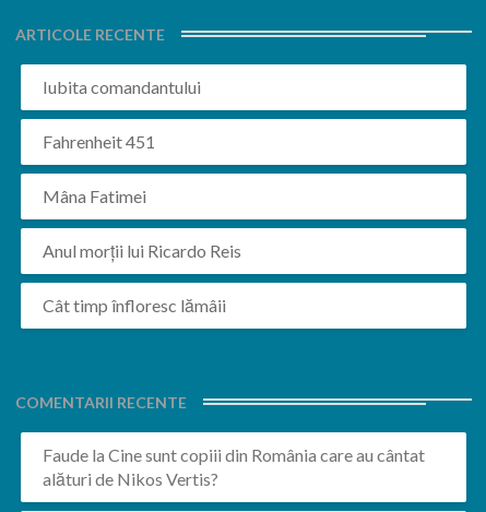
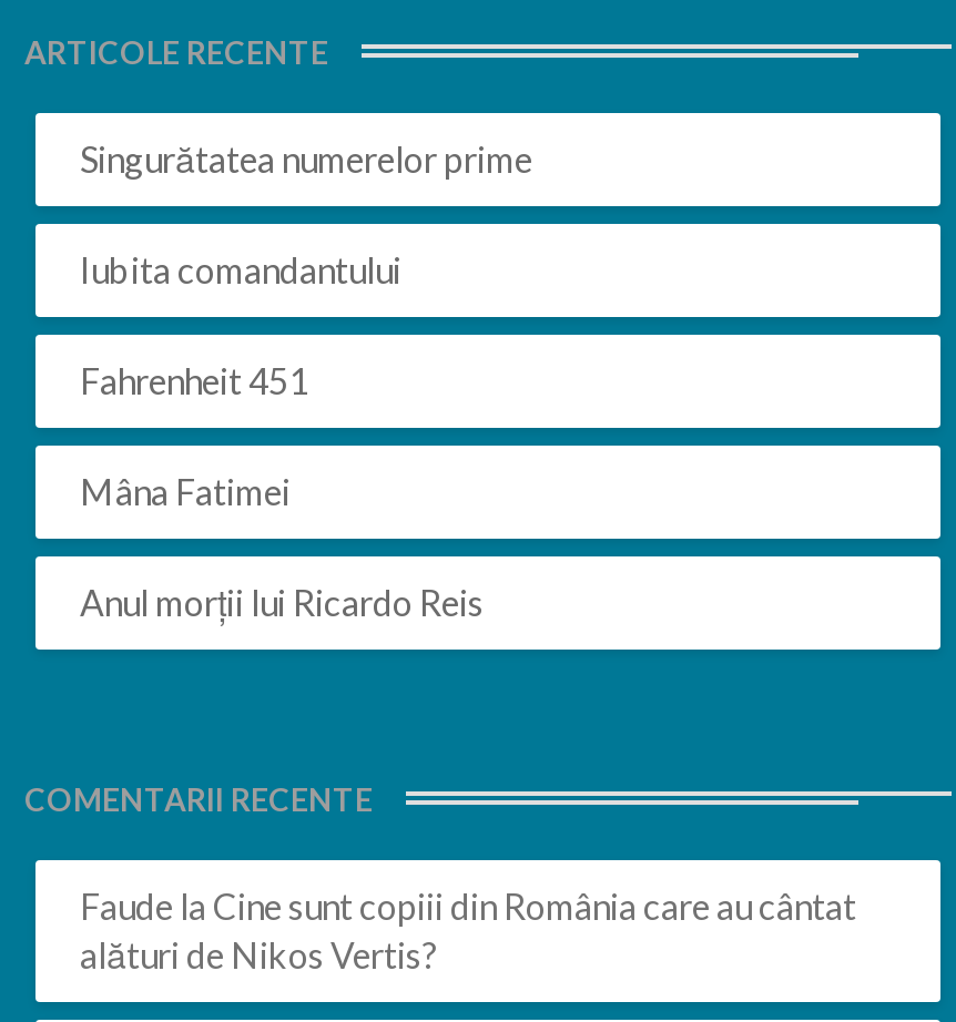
none -> [80,137,532,180] Singurătatea numerelor prime
moved [43,76,241,261] -> [80,248,484,623]: Iubita comandantului | Fahrenheit 451 | Mâna Fatimei | Anul morții lui Ricardo Reis
[43,295,226,315] Cât timp înfloresc lămâii -> none

